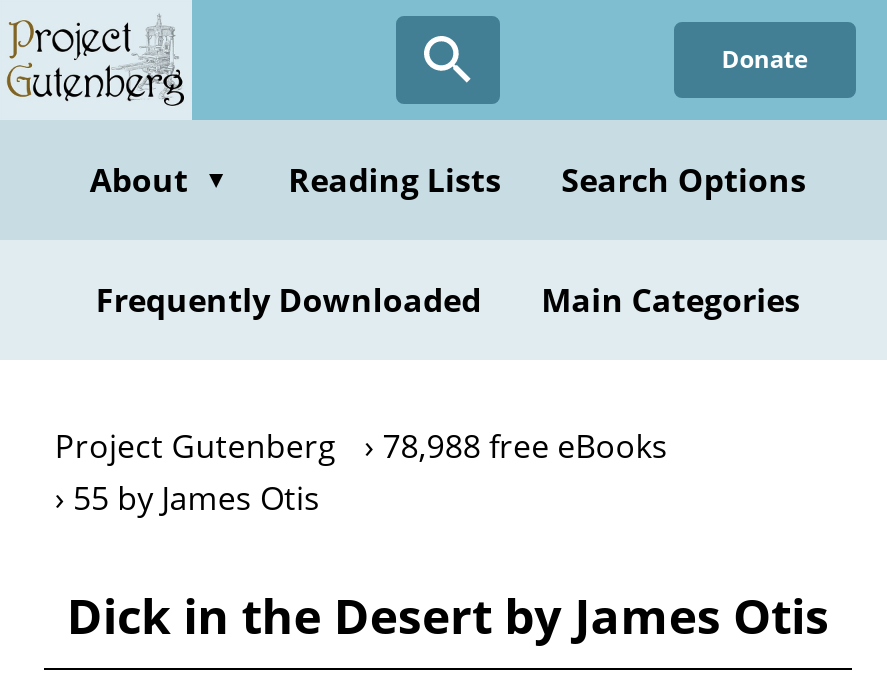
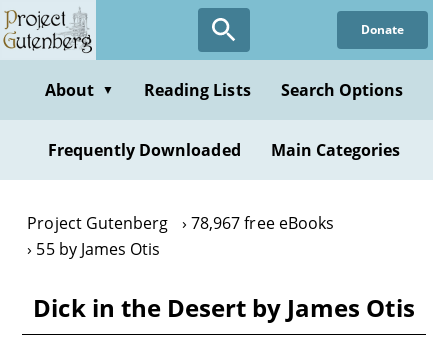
[55,424,668,468] Project Gutenberg 78,988 free eBooks -> [27,212,334,234] Project Gutenberg 78,967 free eBooks

